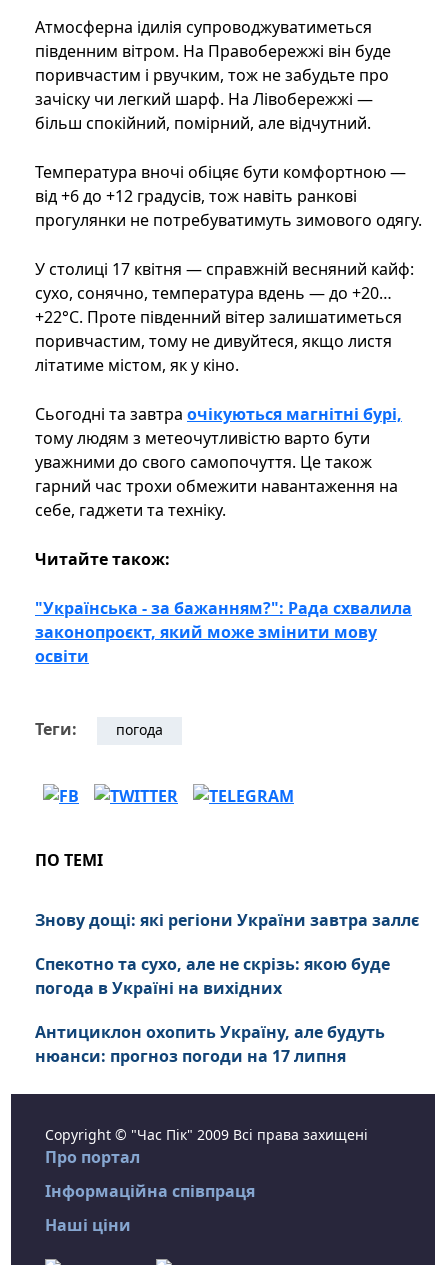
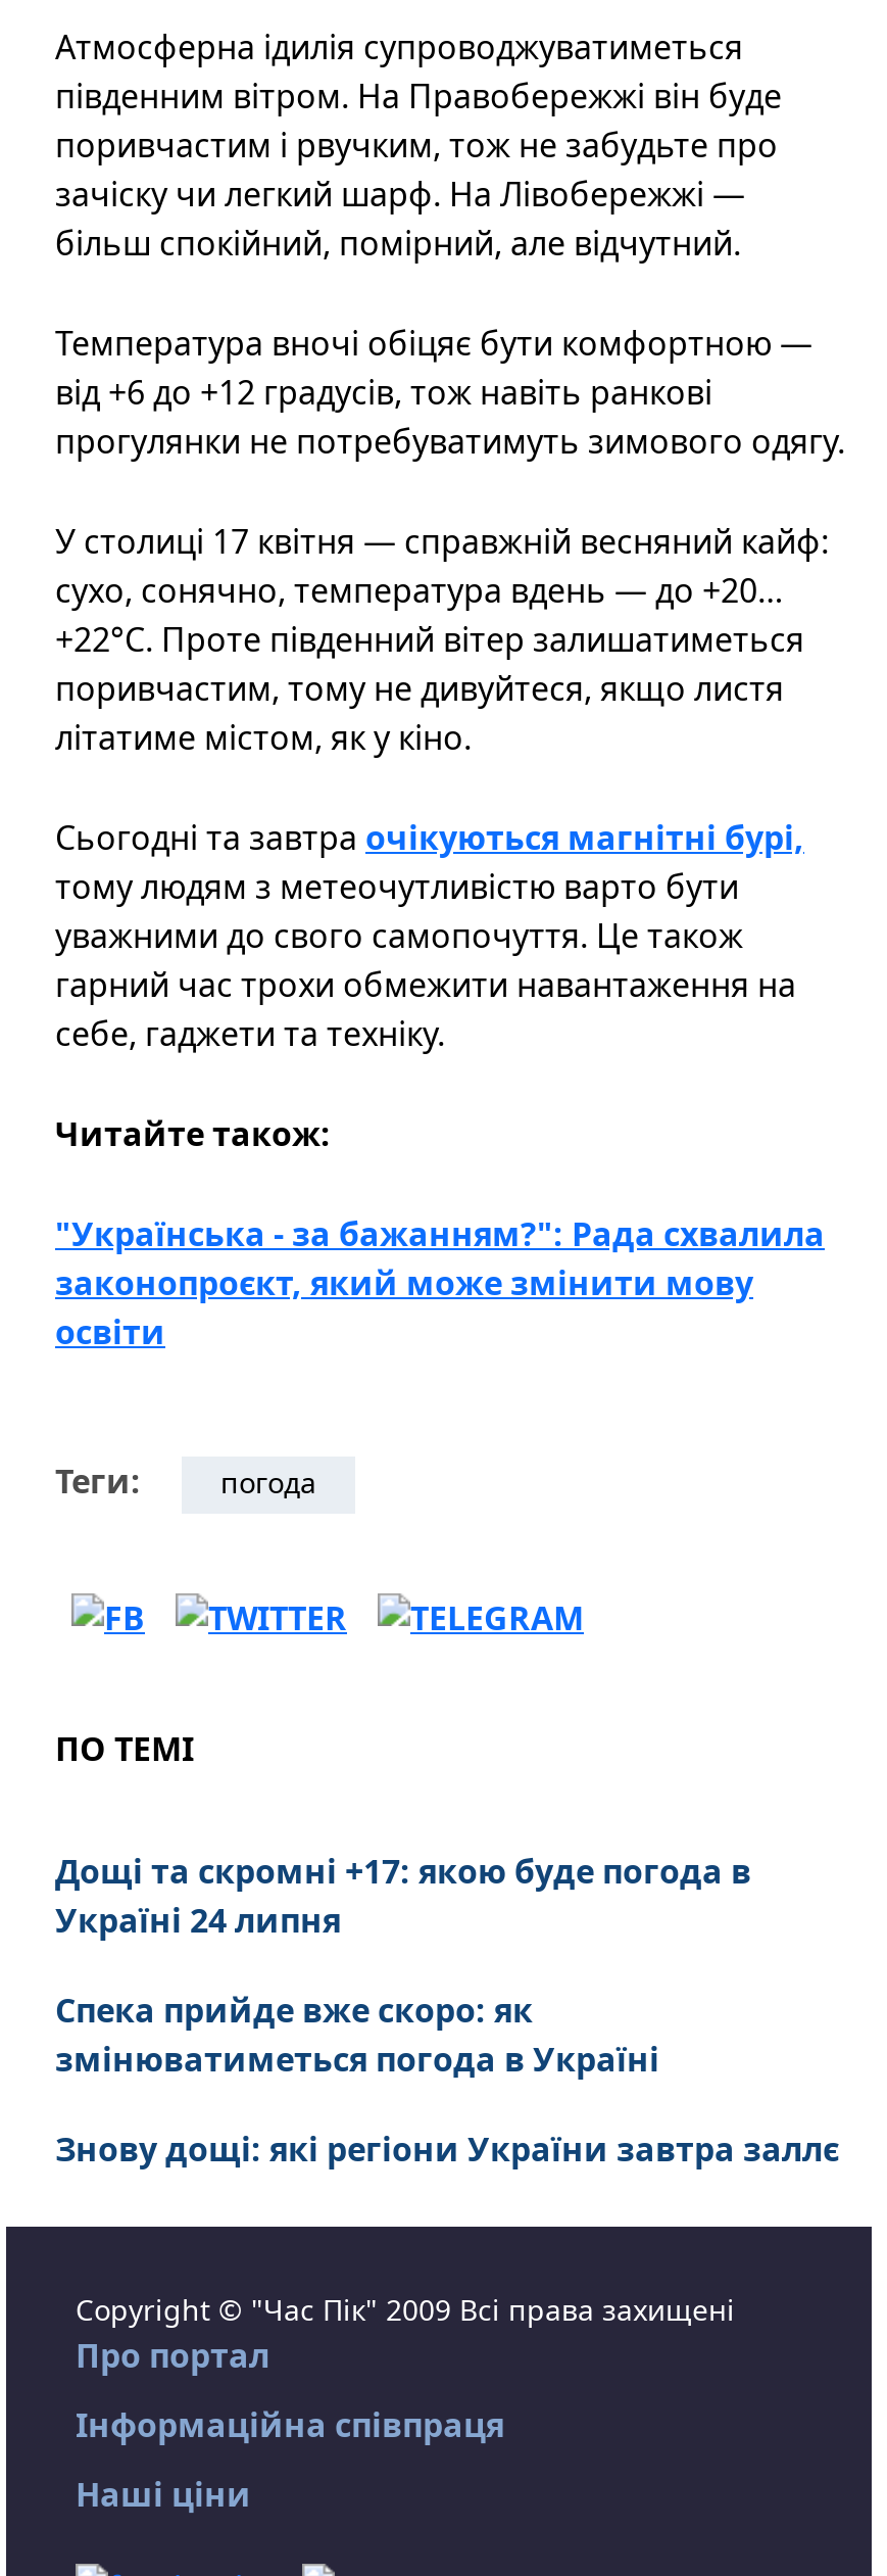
none -> [55,1850,751,2082] Дощі та скромні +17: якою буде погода в | Україні 24 липня | Спека прийде вже скоро: як | змінюватиметься погода в Україні
moved [35,909,419,931] -> [55,2127,839,2172]: Знову дощі: які регіони України завтра заллє
[35,953,390,1067] Спекотно та сухо, але не скрізь: якою буде | погода в Україні на вихідних | Антициклон охопить Україну, але будуть | нюанси: прогноз погоди на 17 липня -> none

